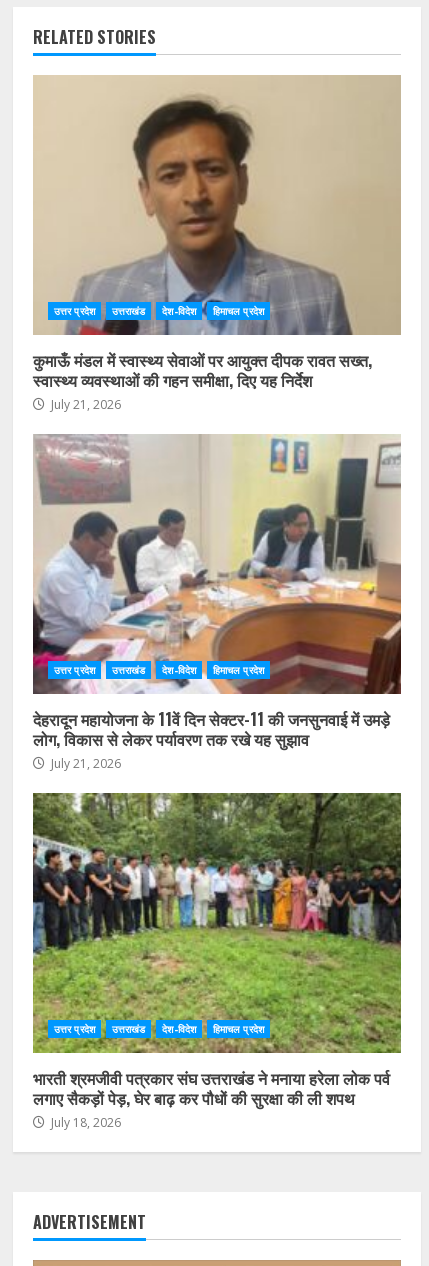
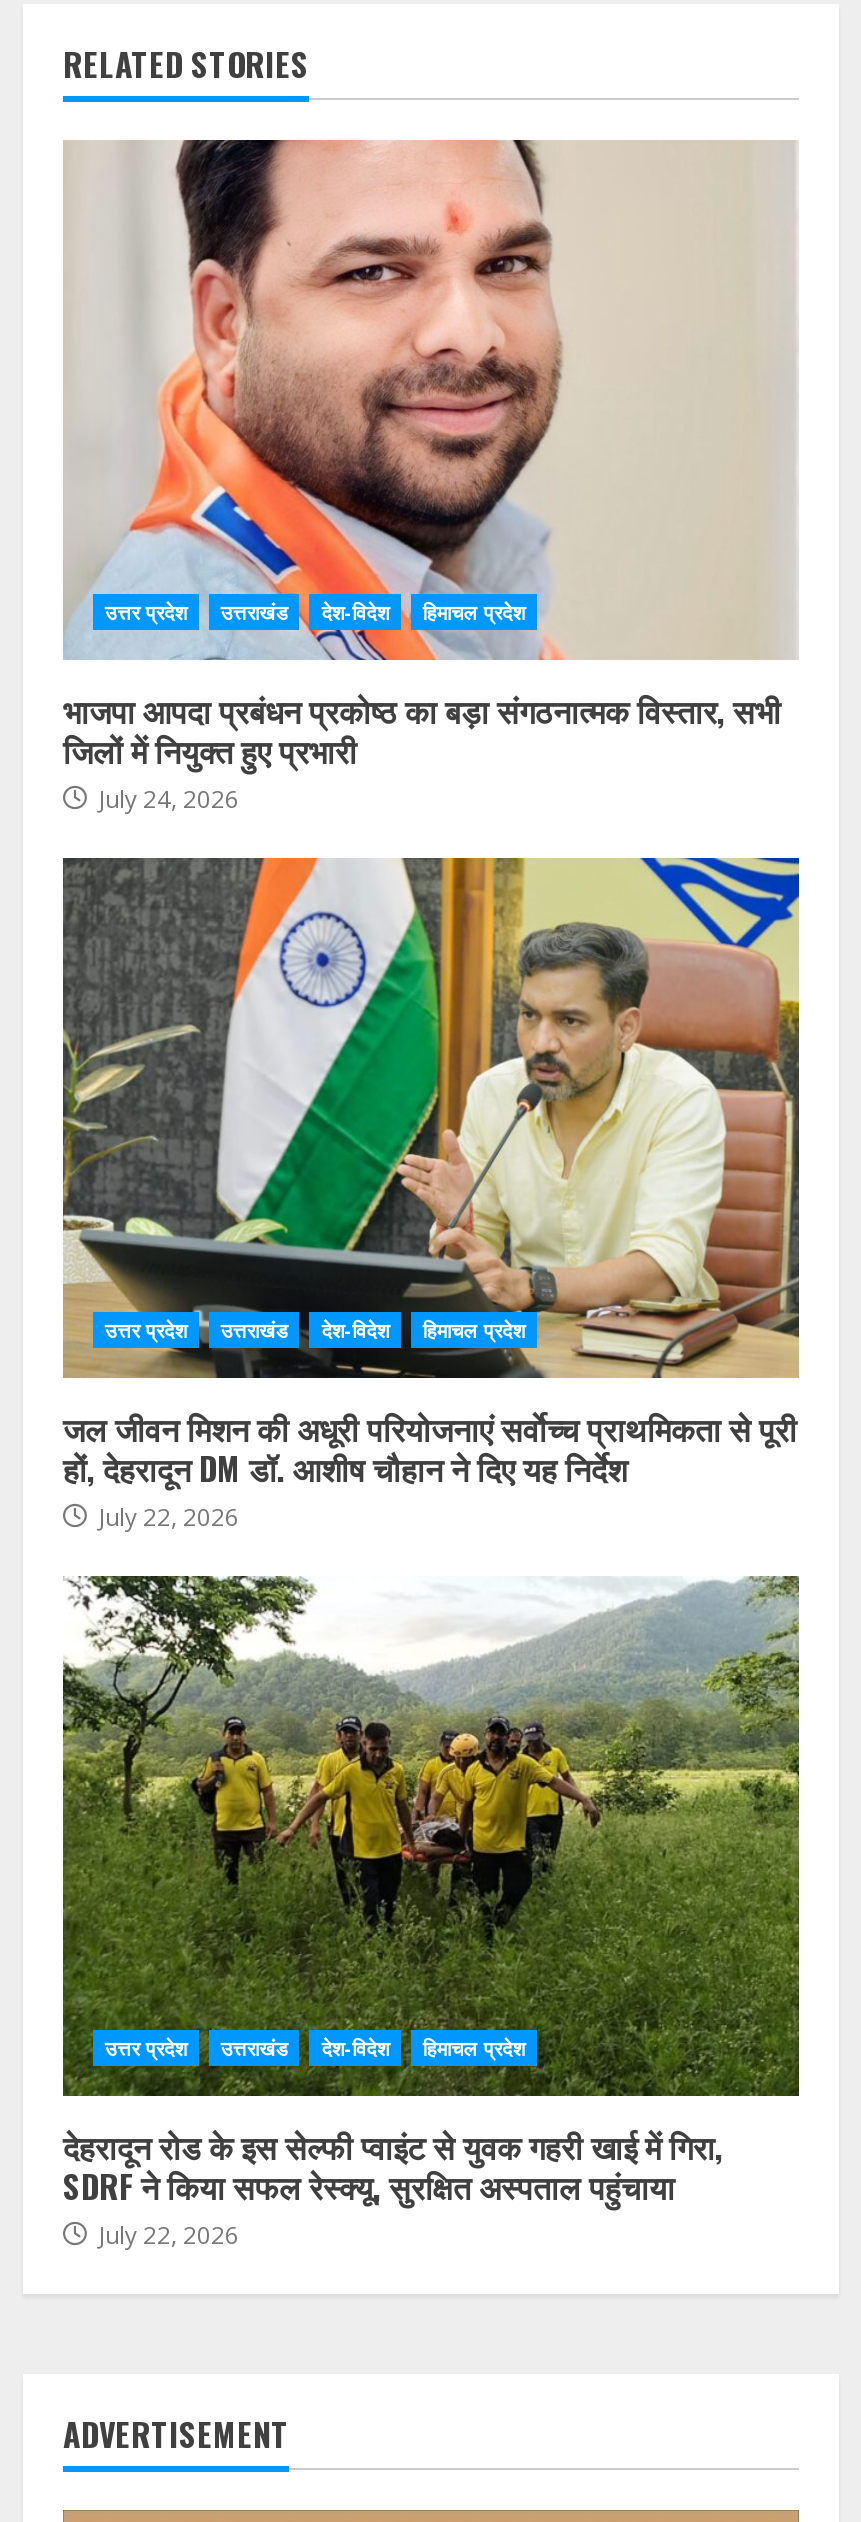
[33,75,401,413] [image] | कुमाऊँ मंडल में स्वास्थ्य सेवाओं पर आयुक्त दीपक रावत सख्त, | स्वास्थ्य व्यवस्थाओं की गहन समीक्षा, दिए यह निर्देश | July 21, 2026 -> [63,138,797,817] [image] | भाजपा आपदा प्रबंधन प्रकोष्ठ का बड़ा संगठनात्मक विस्तार, सभी | जिलों में नियुक्त हुए प्रभारी | July 24, 2026
[32,434,402,772] [image] | देहरादून महायोजना के 11वें दिन सेक्टर-11 की जनसुनवाई में उमड़े | लोग, विकास से लेकर पर्यावरण तक रखे यह सुझाव | July 21, 2026 -> [61,856,801,1535] [image] | जल जीवन मिशन की अधूरी परियोजनाएं सर्वाेच्च प्राथमिकता से पूरी | हों, देहरादून DM डॉ. आशीष चौहान ने दिए यह निर्देश | July 22, 2026
[32,792,402,1131] [image] | भारती श्रमजीवी पत्रकार संघ उत्तराखंड ने मनाया हरेला लोक पर्व | लगाए सैकड़ों पेड़, घेर बाढ़ कर पौधों की सुरक्षा की ली शपथ | July 18, 2026 -> [61,1574,801,2253] [image] | देहरादून रोड के इस सेल्फी प्वाइंट से युवक गहरी खाई में गिरा, | SDRF ने किया सफल रेस्क्यू, सुरक्षित अस्पताल पहुंचाया | July 22, 2026

